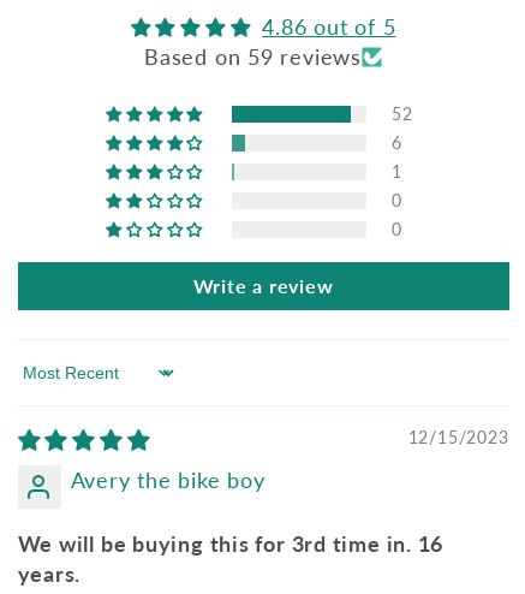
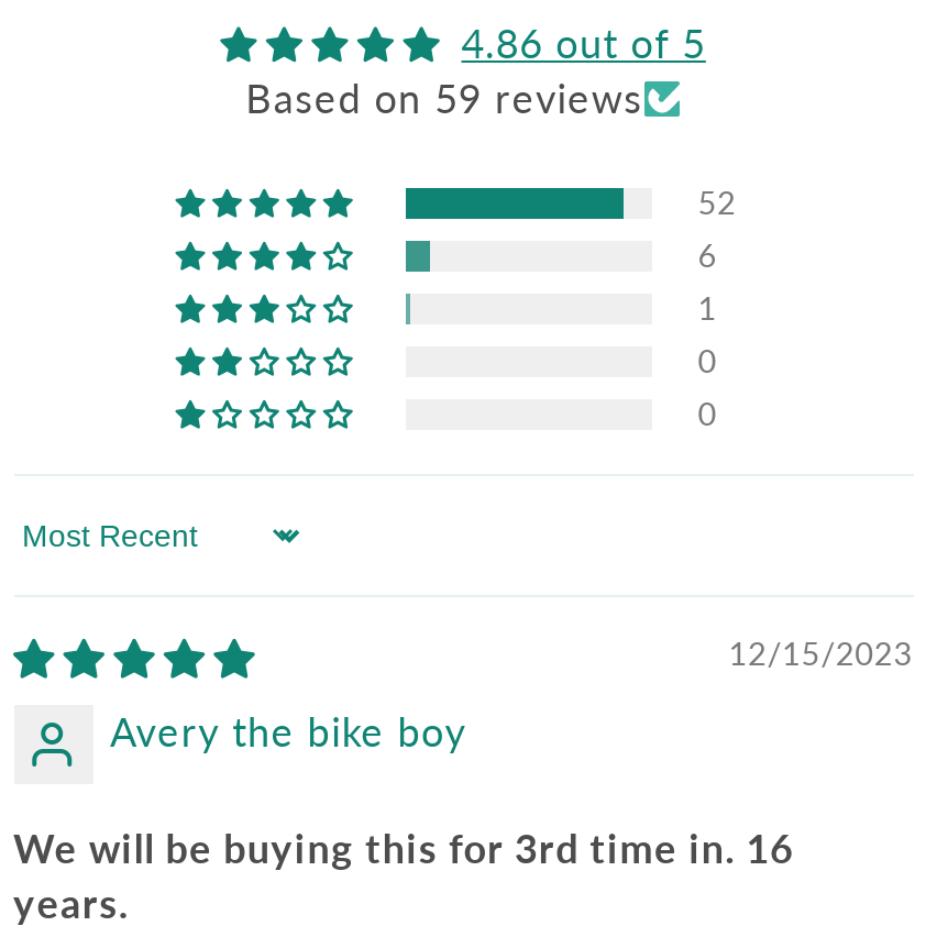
[193,274,333,297] Write a review -> none

